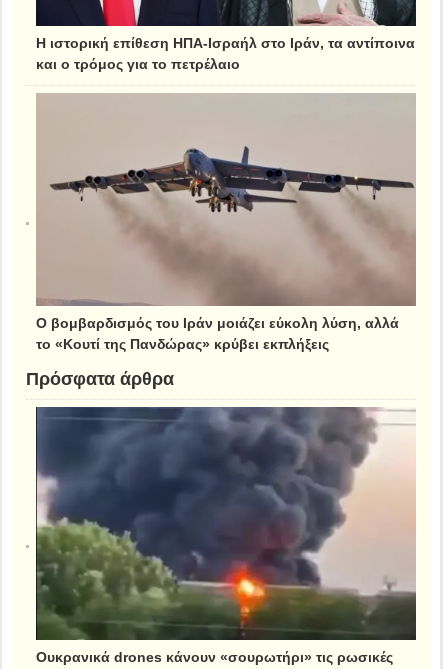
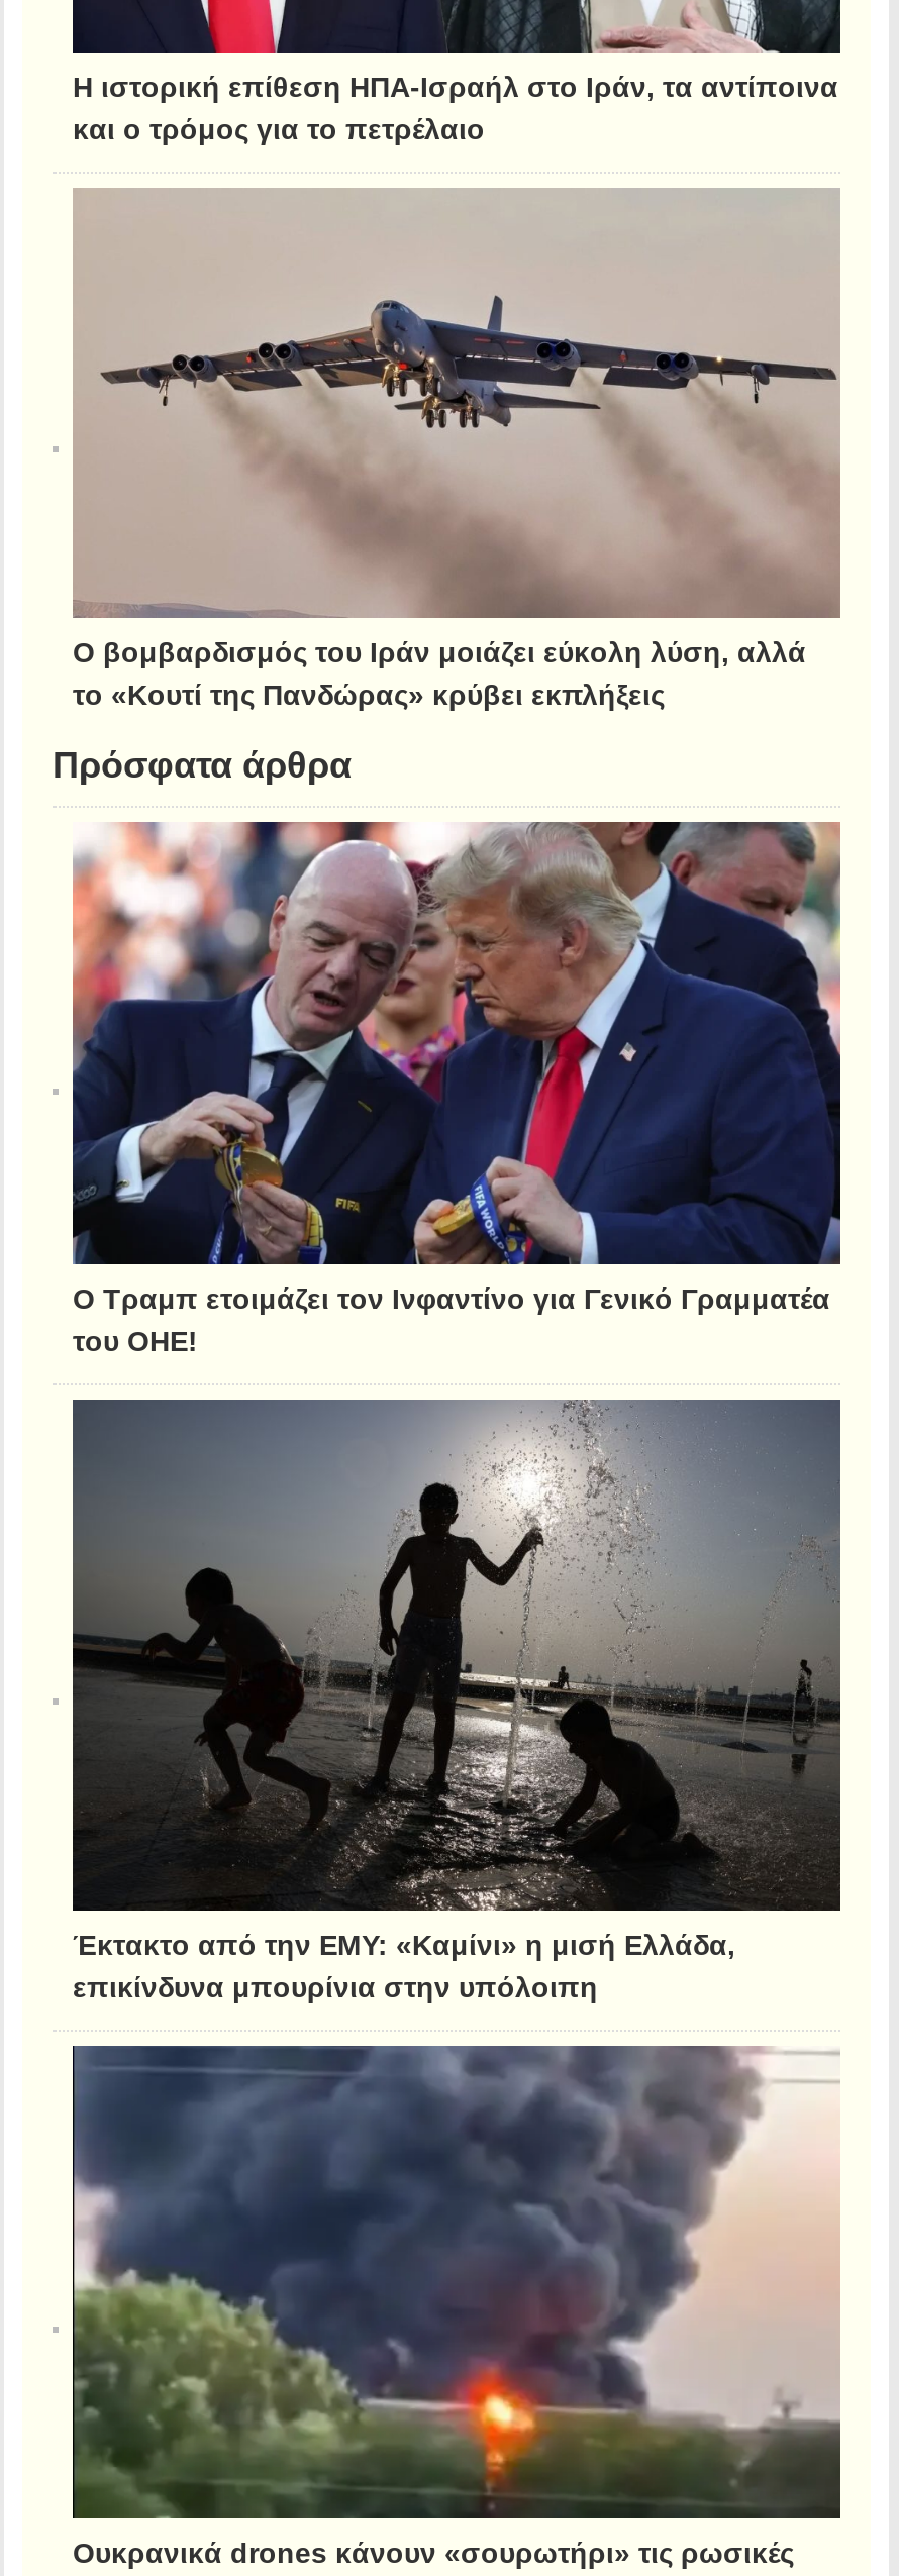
none -> [53,820,842,1353] [image] | Ο Τραμπ ετοιμάζει τον Ινφαντίνο για Γενικό Γραμματέα | του ΟΗΕ!
none -> [53,1398,842,2000] [image] | Έκτακτο από την ΕΜΥ: «Καμίνι» η μισή Ελλάδα, | επικίνδυνα μπουρίνια στην υπόλοιπη

